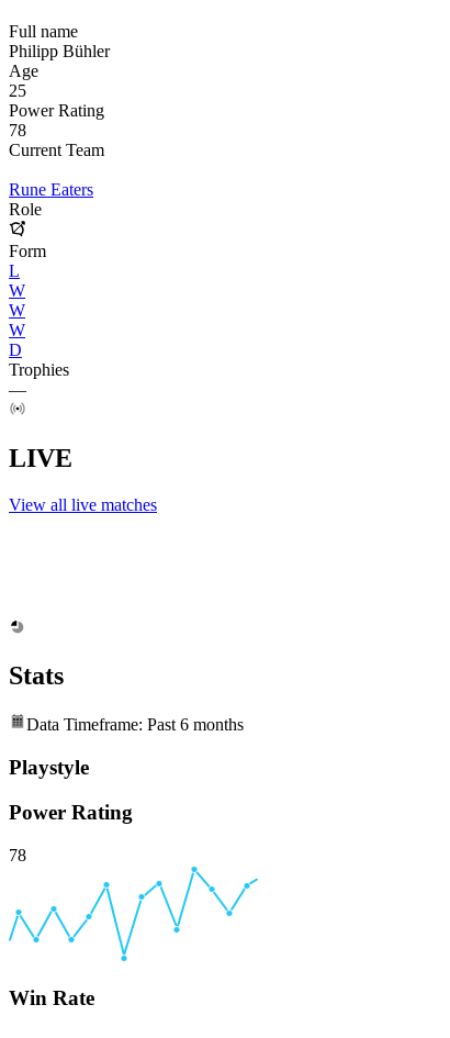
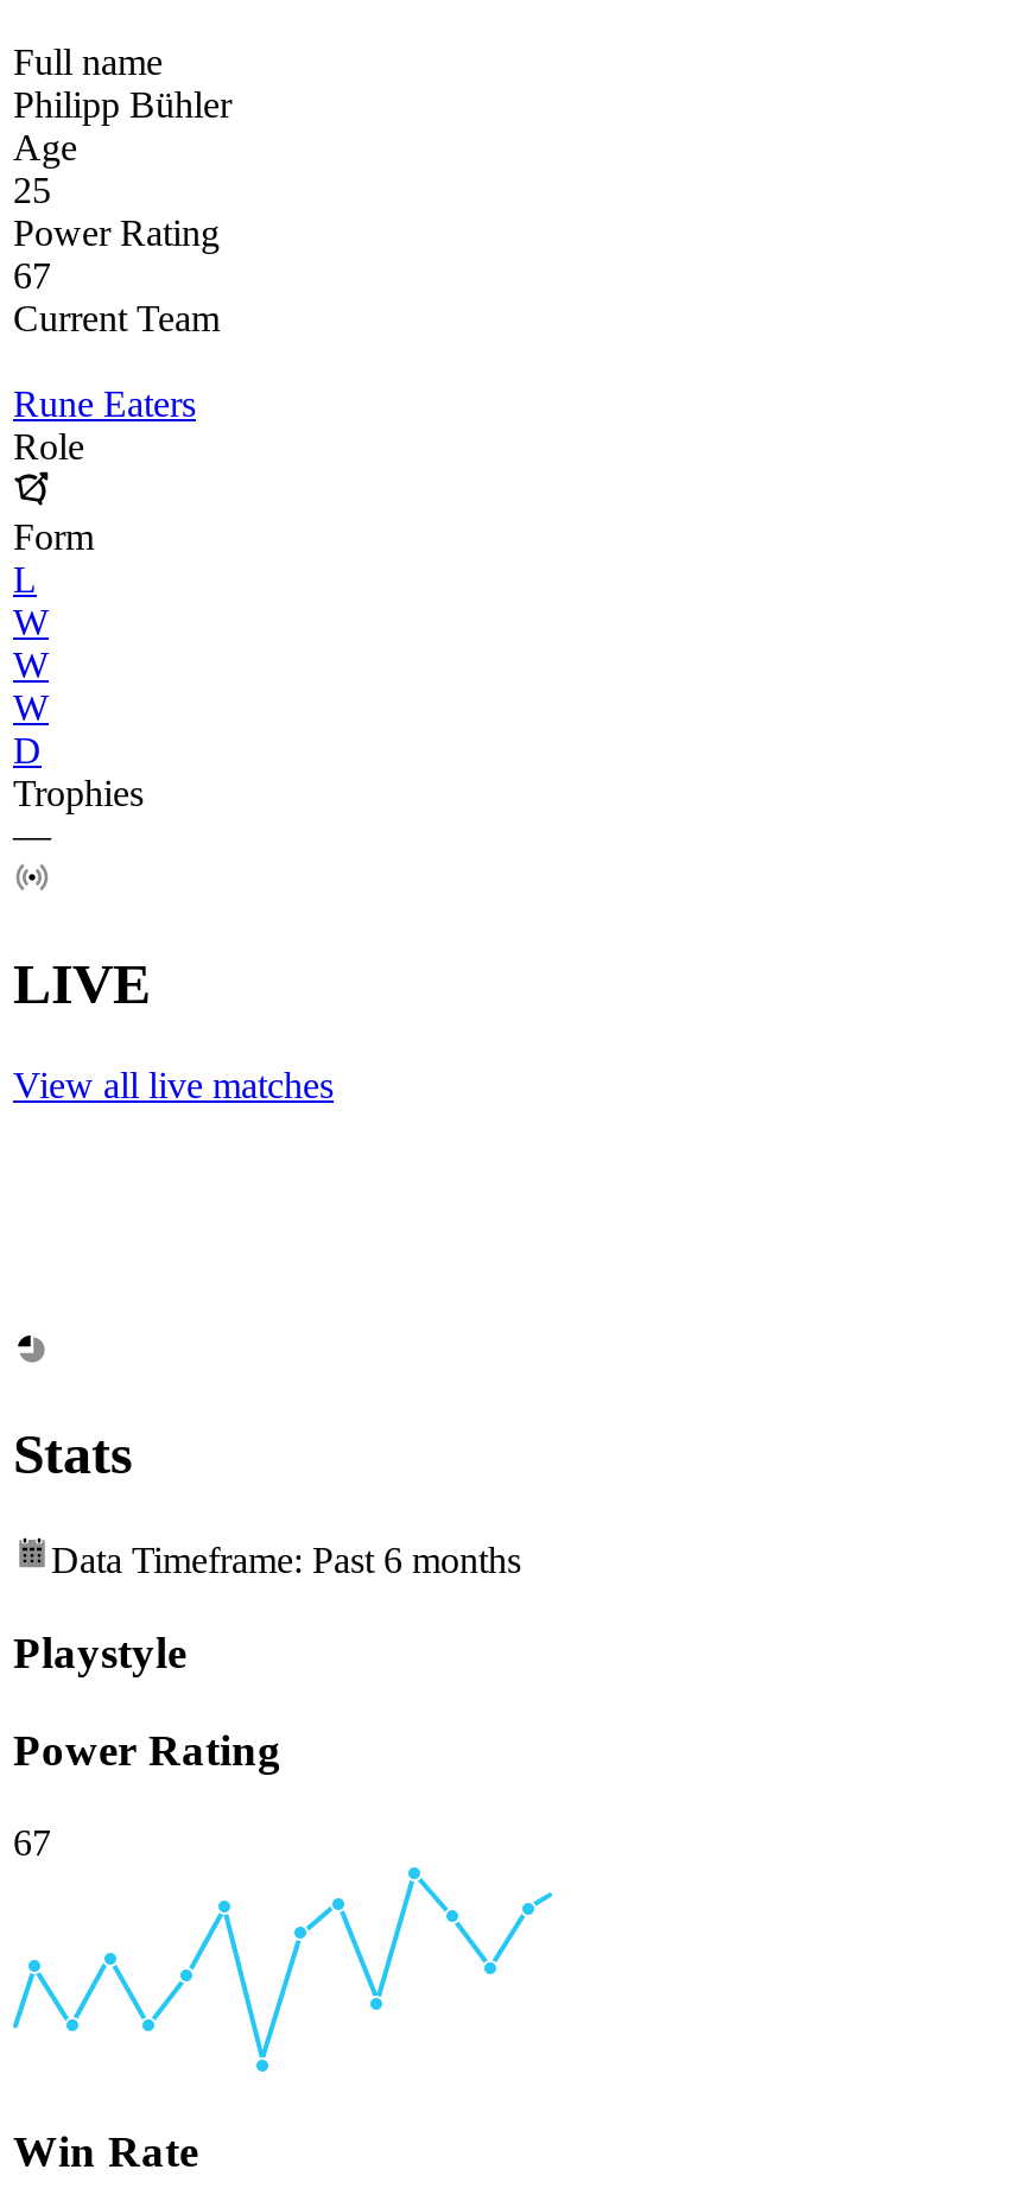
[9,121,26,139] 78 -> [13,255,51,295] 67
[9,845,26,864] 78 -> [13,1821,51,1861] 67

